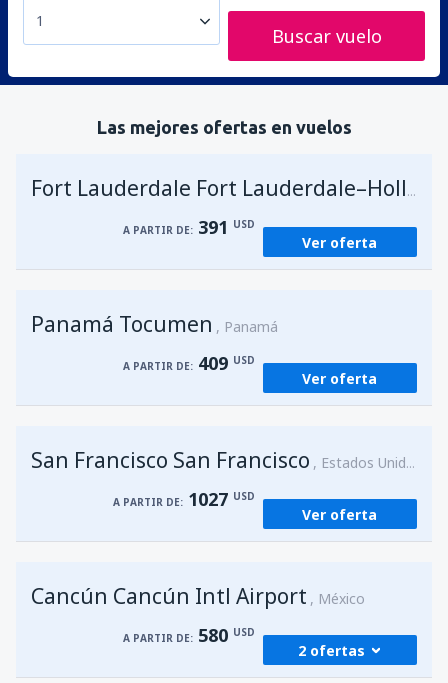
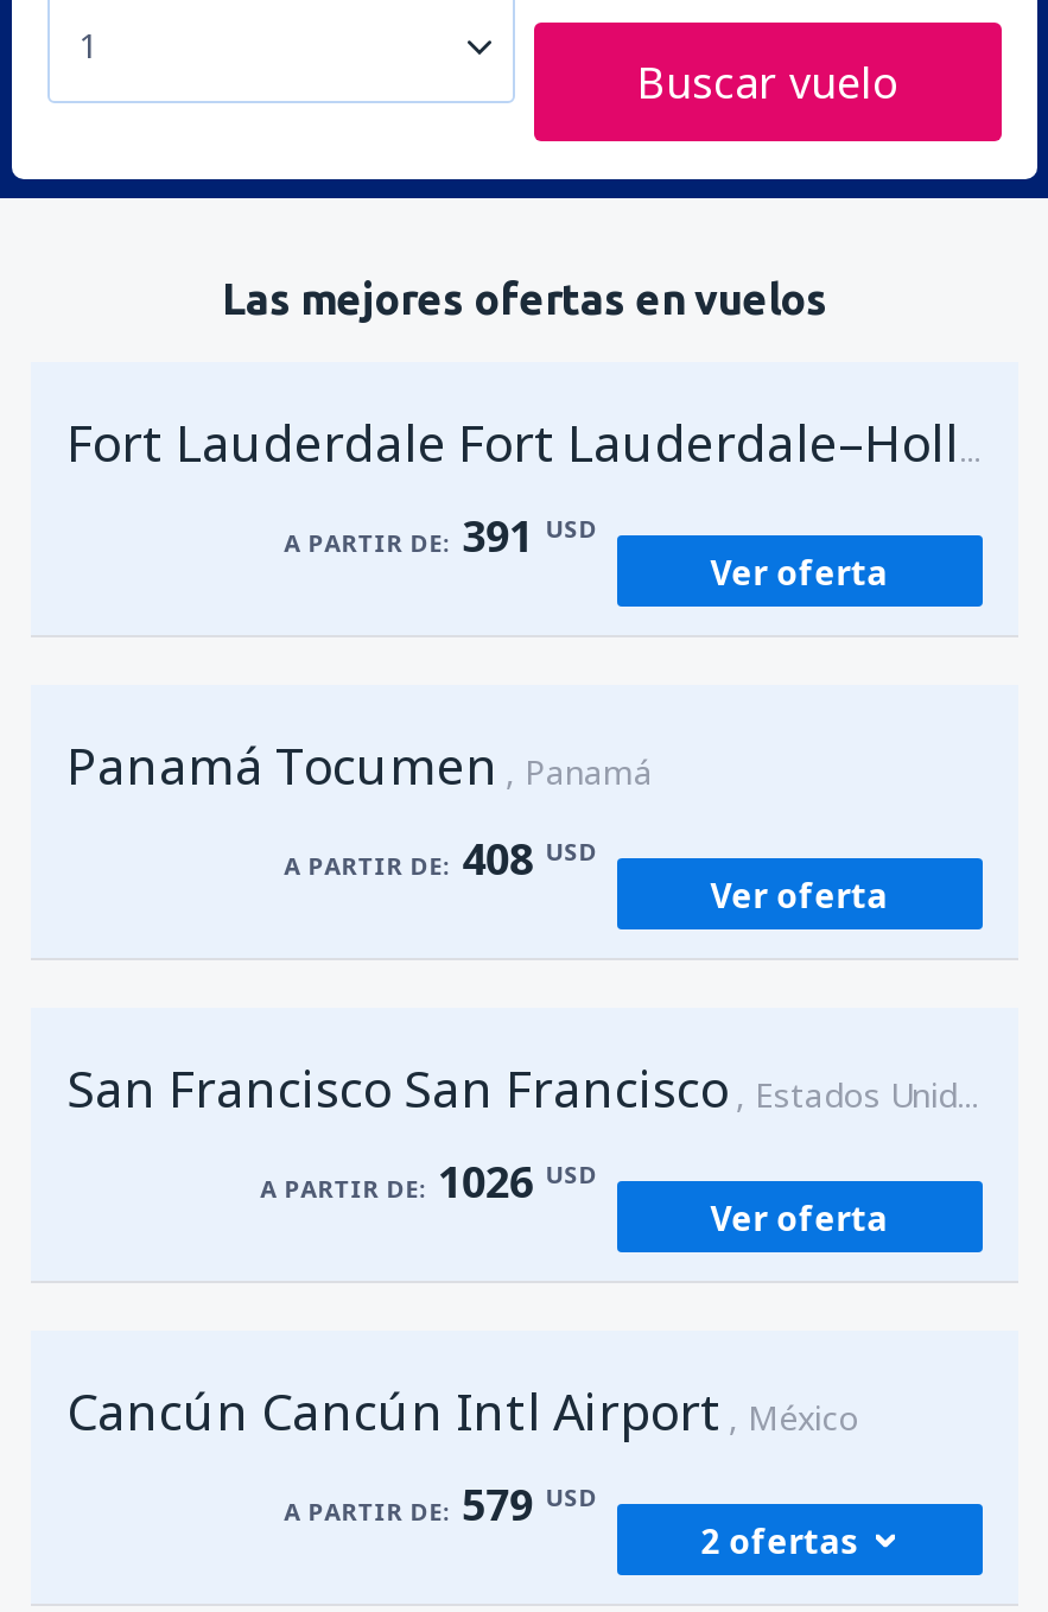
[123,351,255,375] A PARTIR DE: 409 USD -> [284,830,597,887] A PARTIR DE: 408 USD
[113,487,255,511] A PARTIR DE: 1027 USD -> [260,1153,597,1210] A PARTIR DE: 1026 USD
[123,623,255,647] A PARTIR DE: 580 USD -> [284,1475,597,1532] A PARTIR DE: 579 USD

